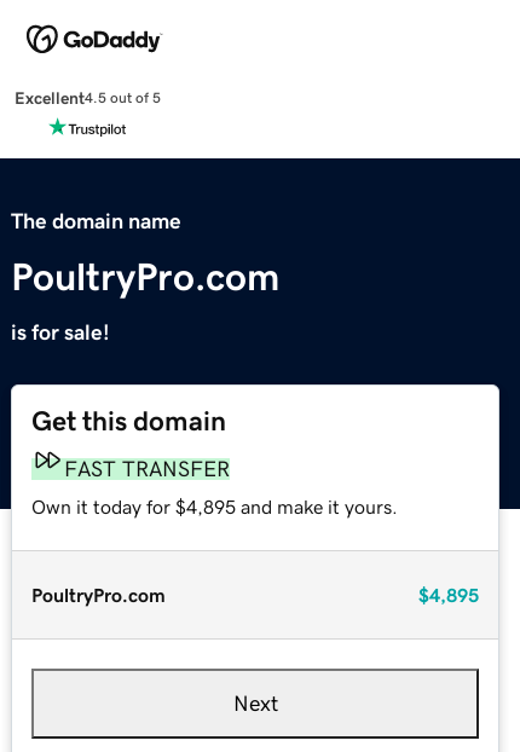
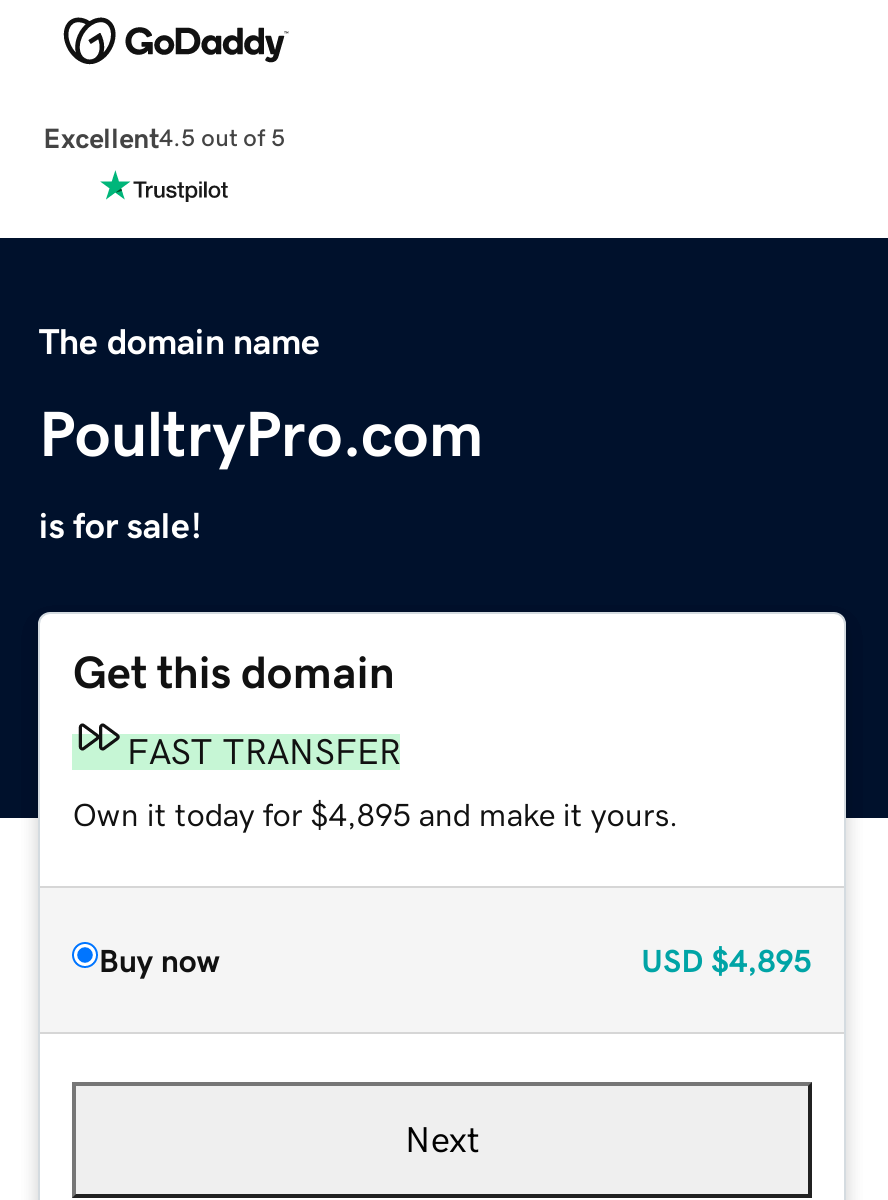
[32,585,478,604] PoultryPro.com | $4,895 -> [99,943,811,975] Buy now | USD $4,895

